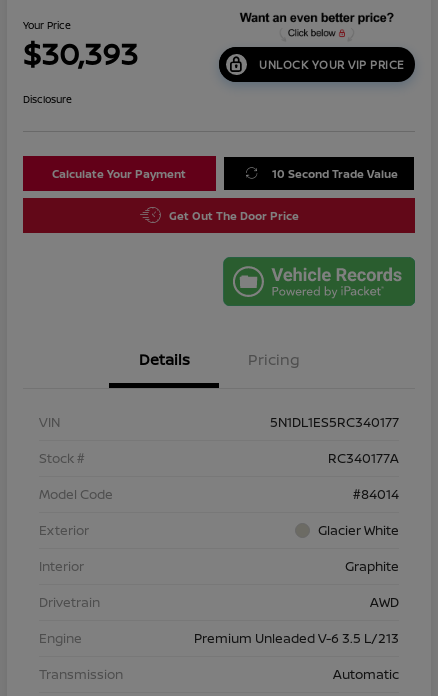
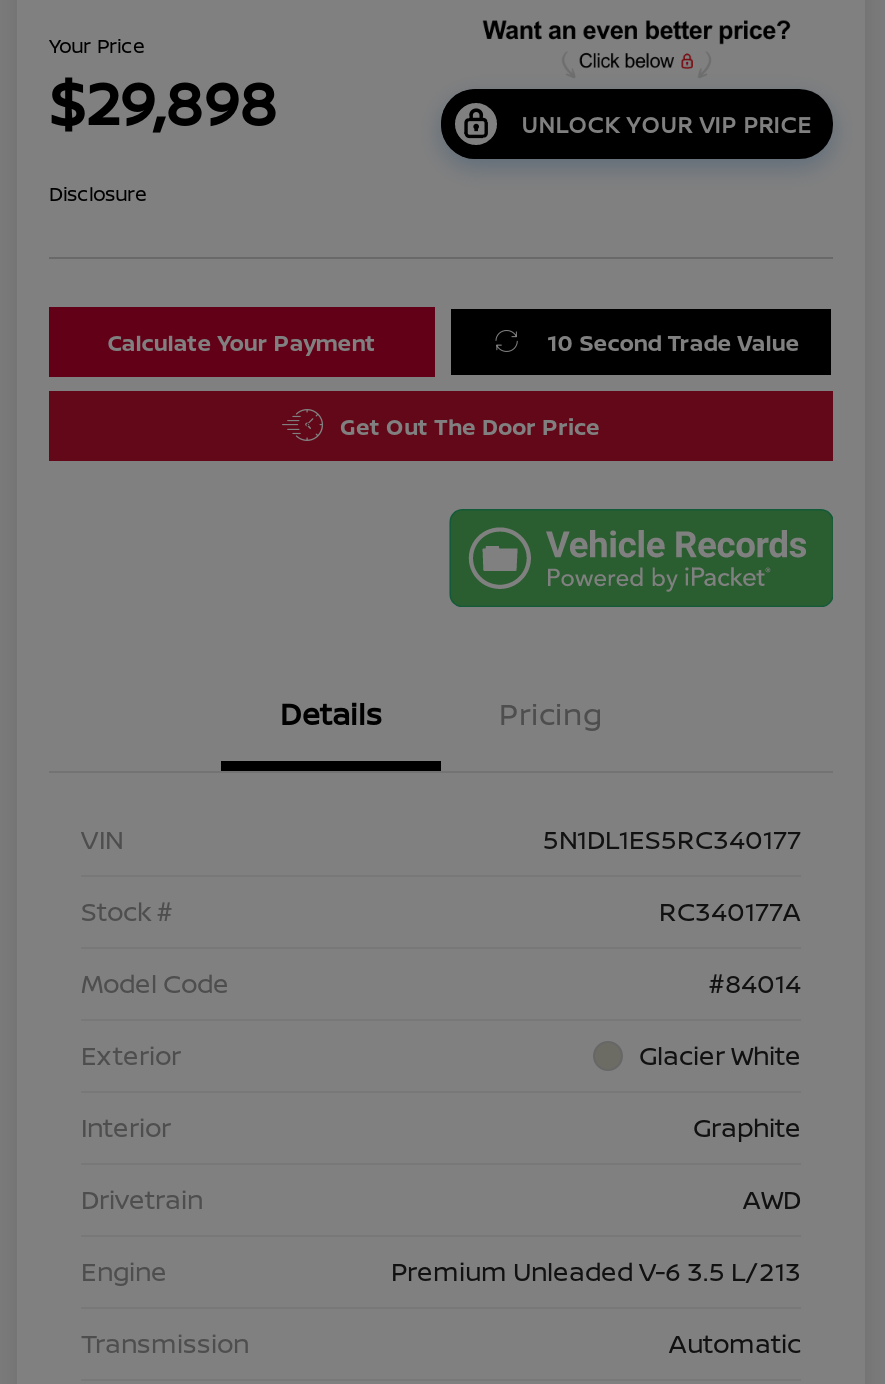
[23,33,138,74] $30,393 -> [49,61,277,143] $29,898

